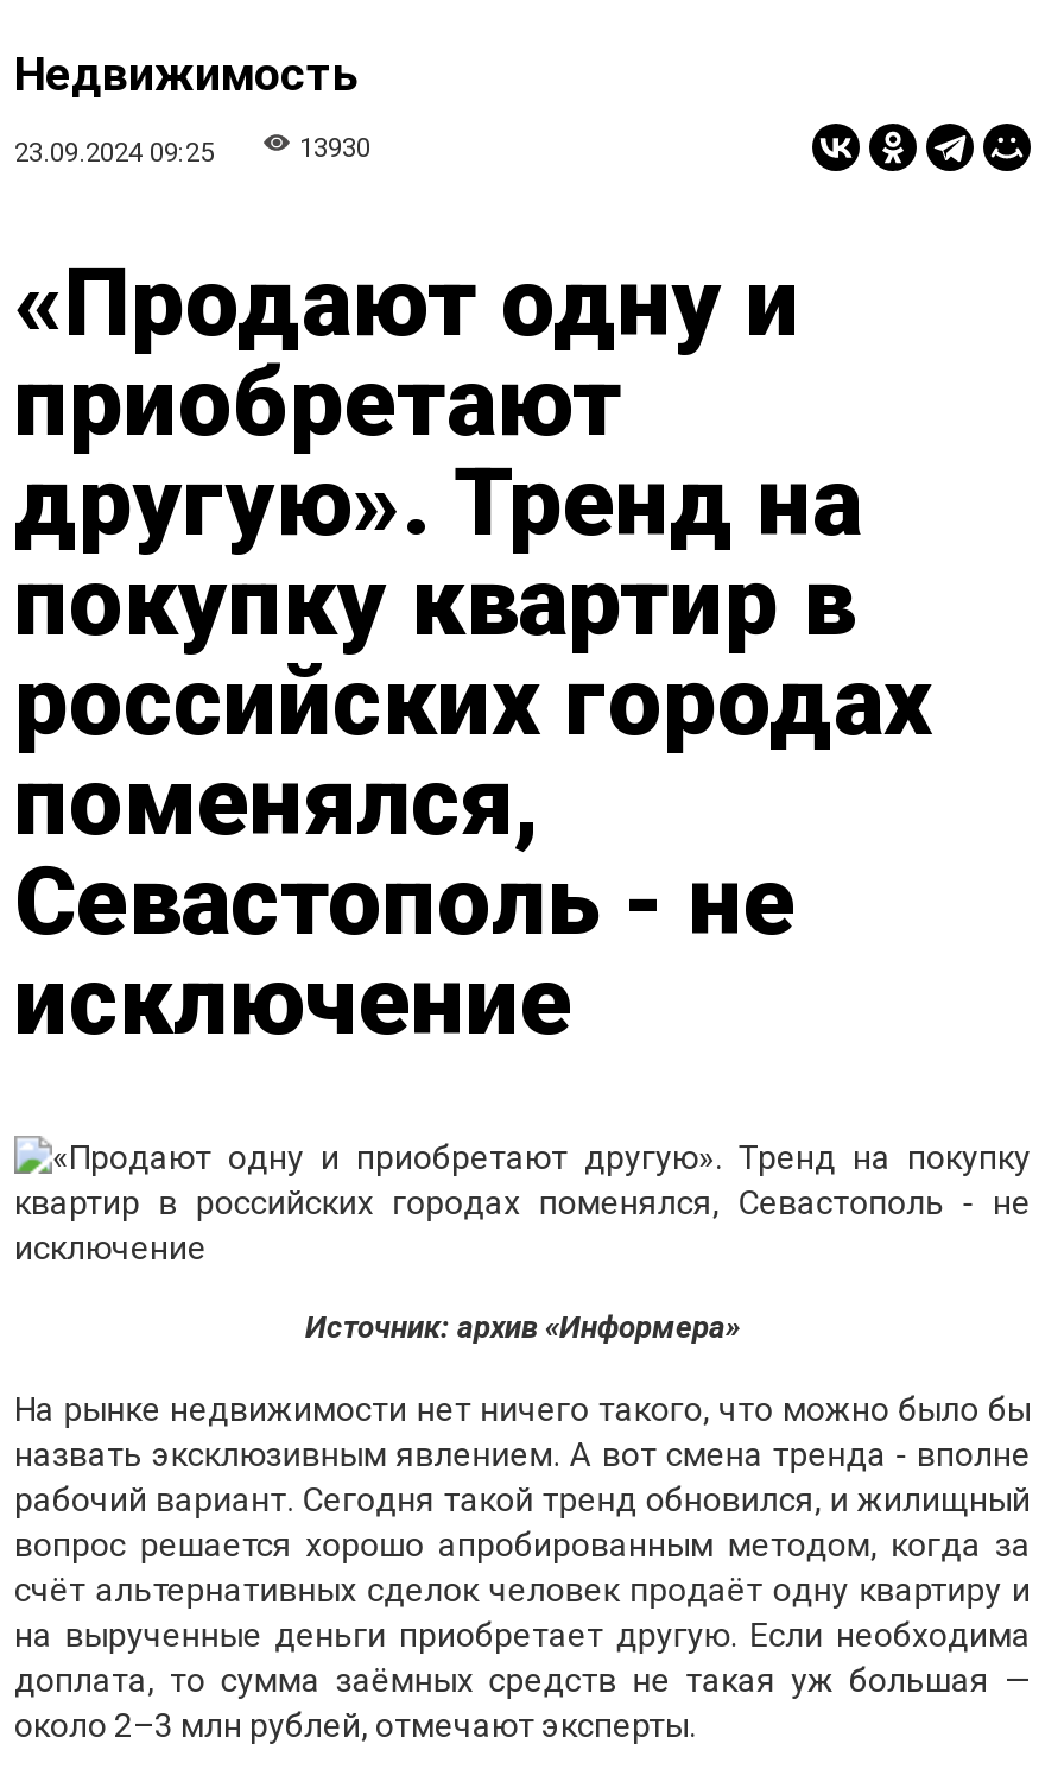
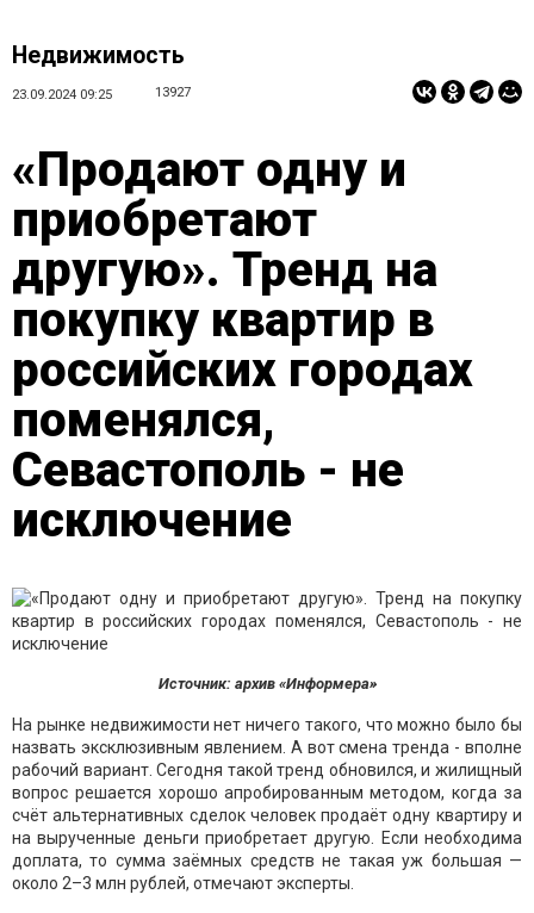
[299,133,370,164] 13930 -> [155,85,191,100] 13927

